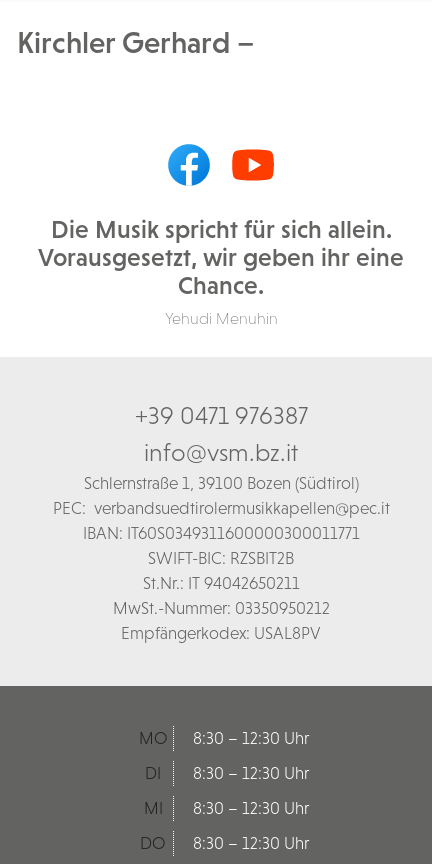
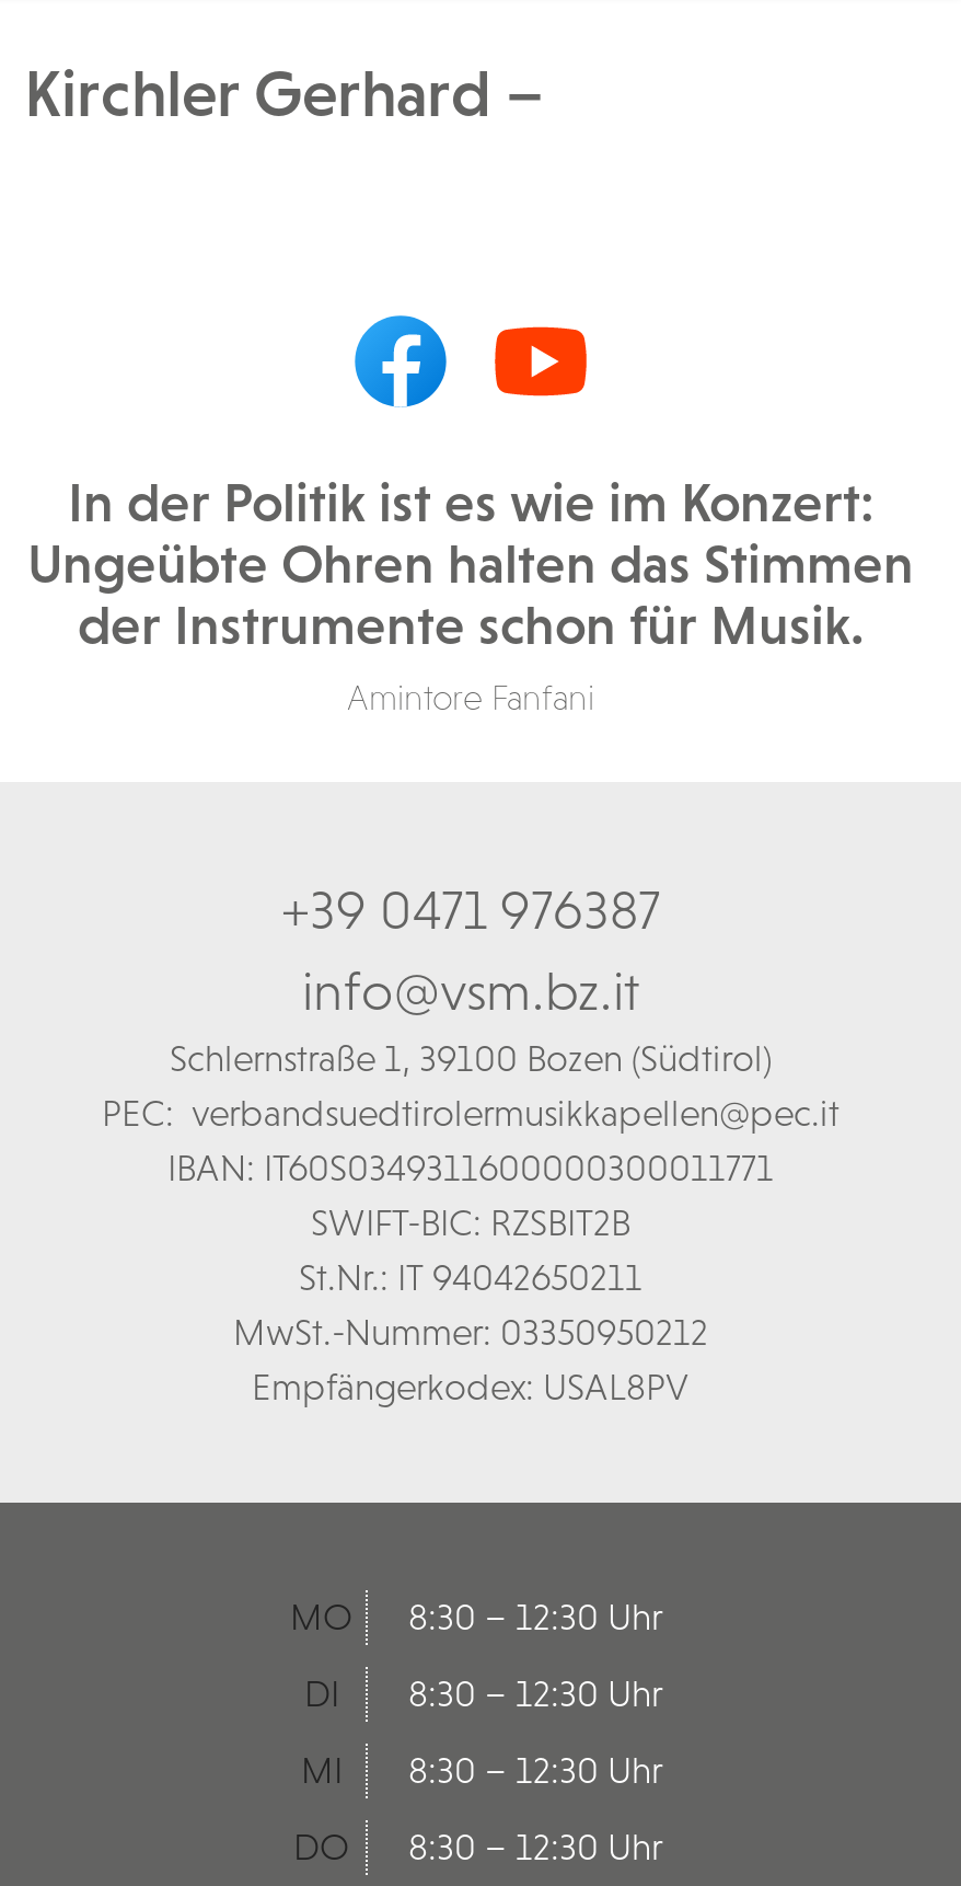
[38,215,404,327] Die Musik spricht für sich allein. | Vorausgesetzt, wir geben ihr eine | Chance. | Yehudi Menuhin -> [27,471,914,717] In der Politik ist es wie im Konzert: | Ungeübte Ohren halten das Stimmen | der Instrumente schon für Musik. | Amintore Fanfani

